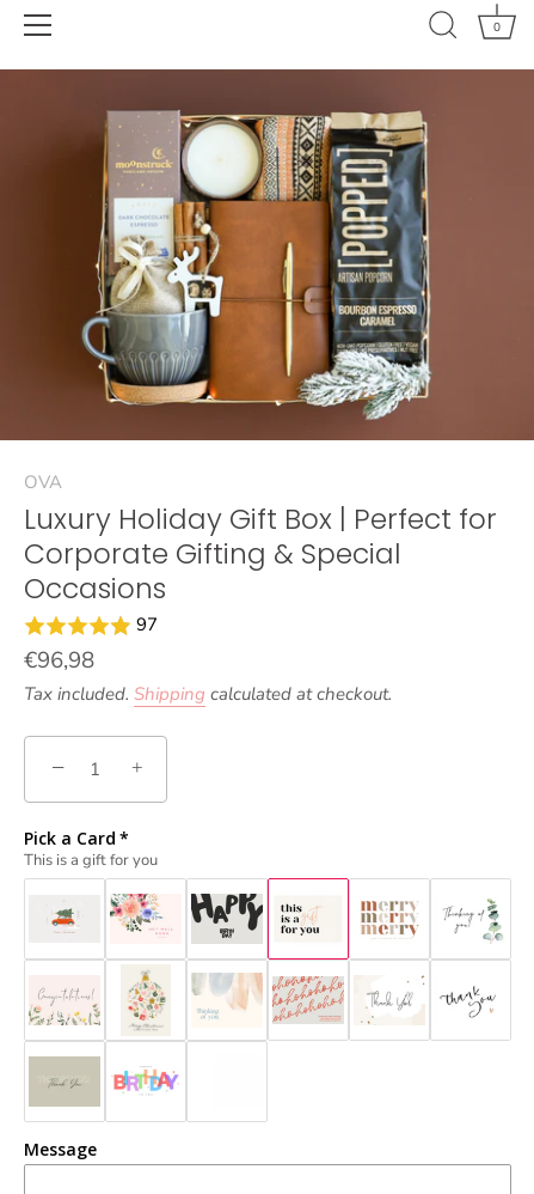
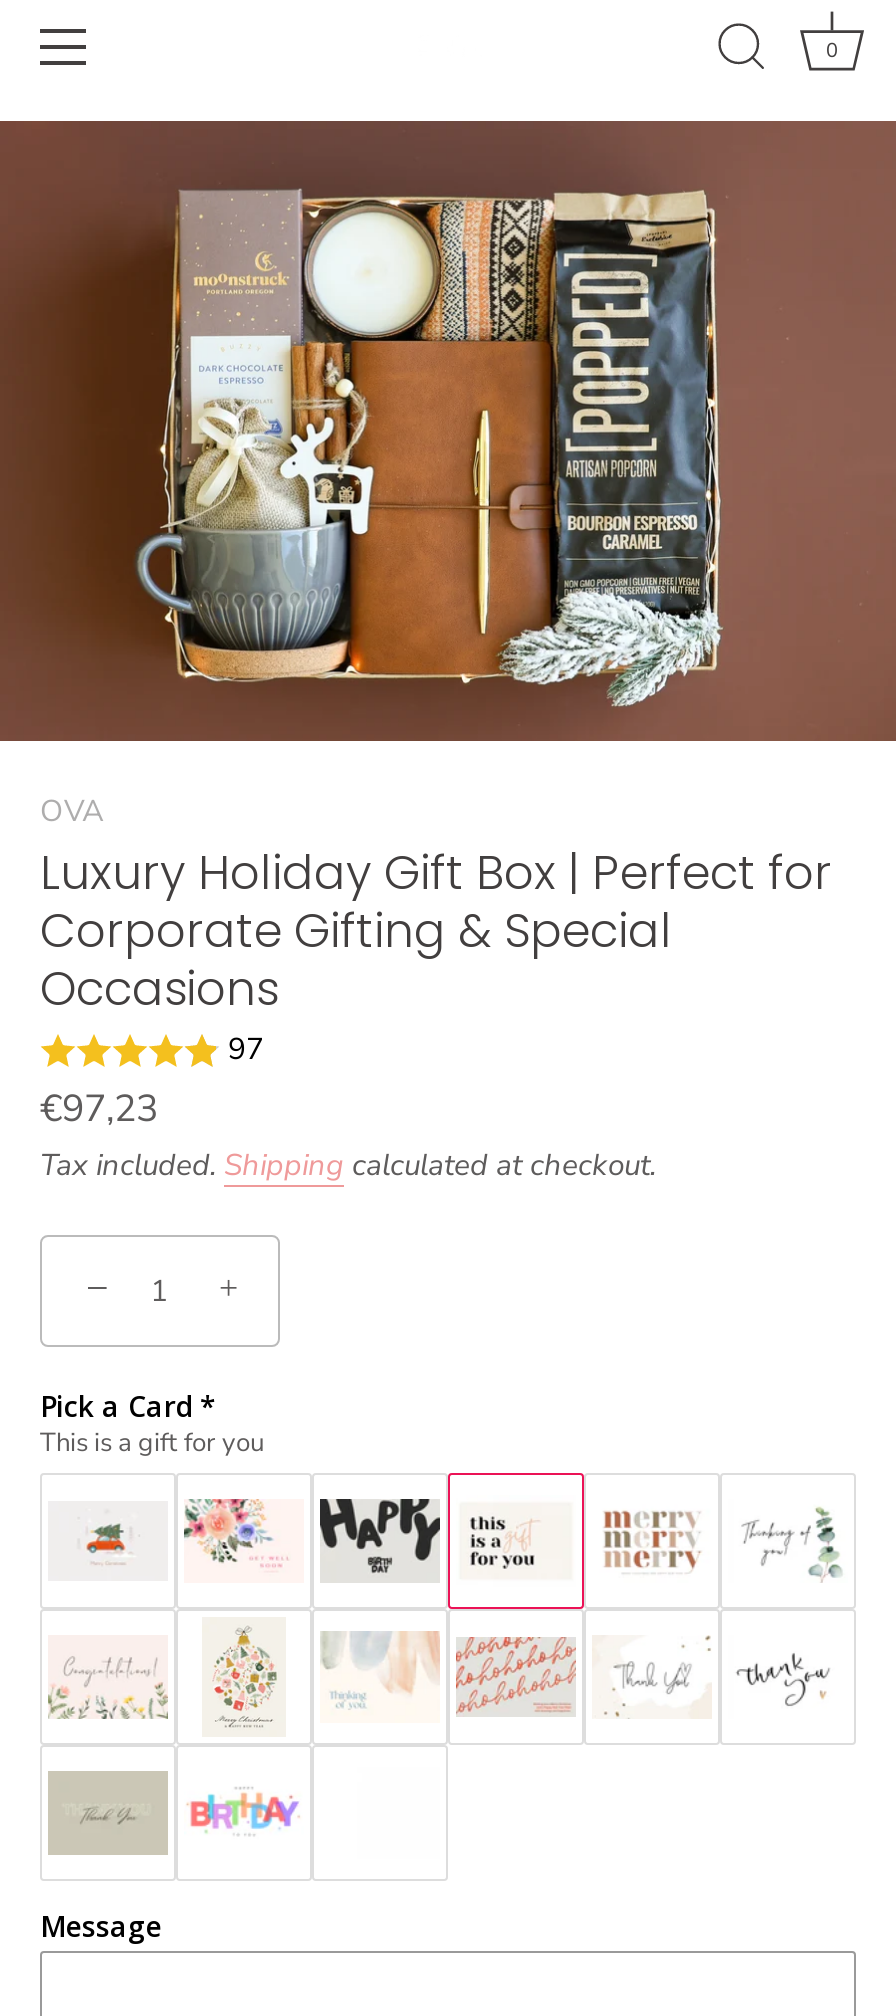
[24,645,94,676] €96,98 -> [40,1083,158,1135] €97,23

